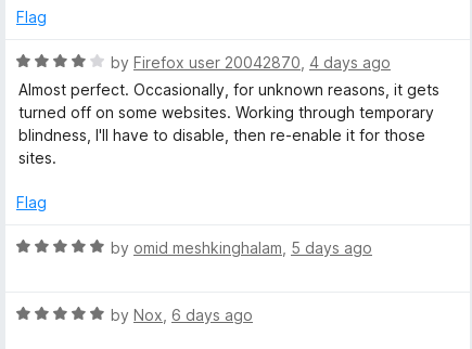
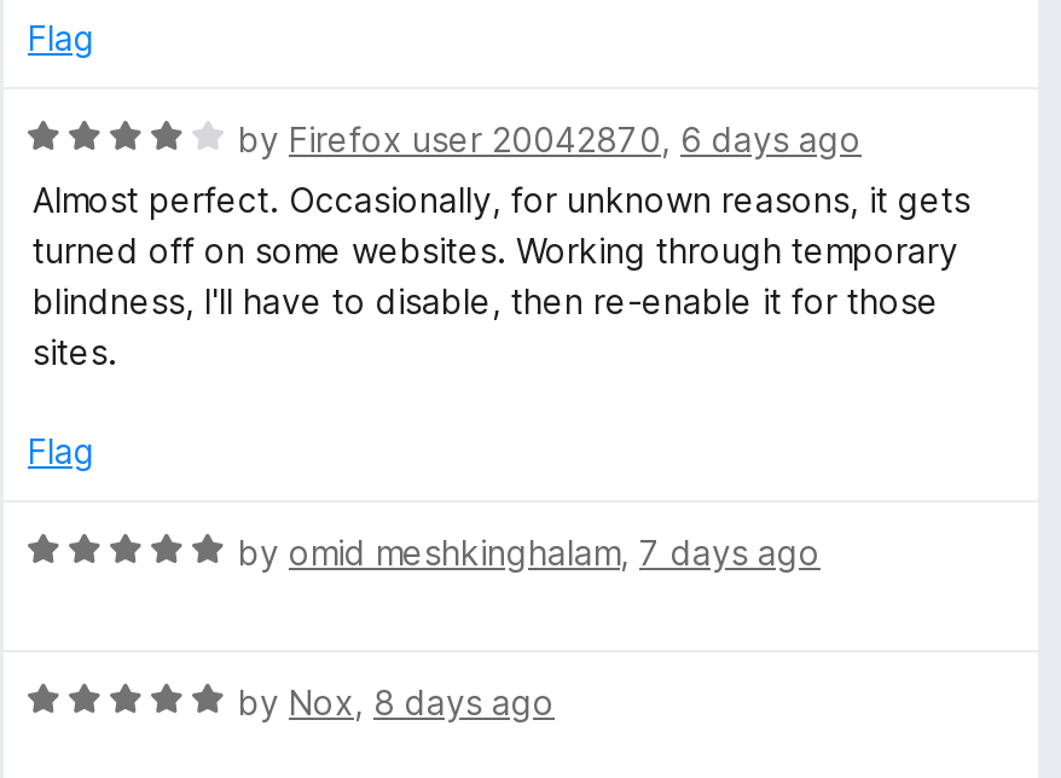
[111,53,391,72] by Firefox user 20042870, 4 days ago -> [238,118,862,159] by Firefox user 20042870, 6 days ago
[111,238,372,257] by omid meshkinghalam, 5 days ago -> [238,532,821,573] by omid meshkinghalam, 7 days ago
[111,306,253,324] by Nox, 6 days ago -> [238,681,555,722] by Nox, 8 days ago

